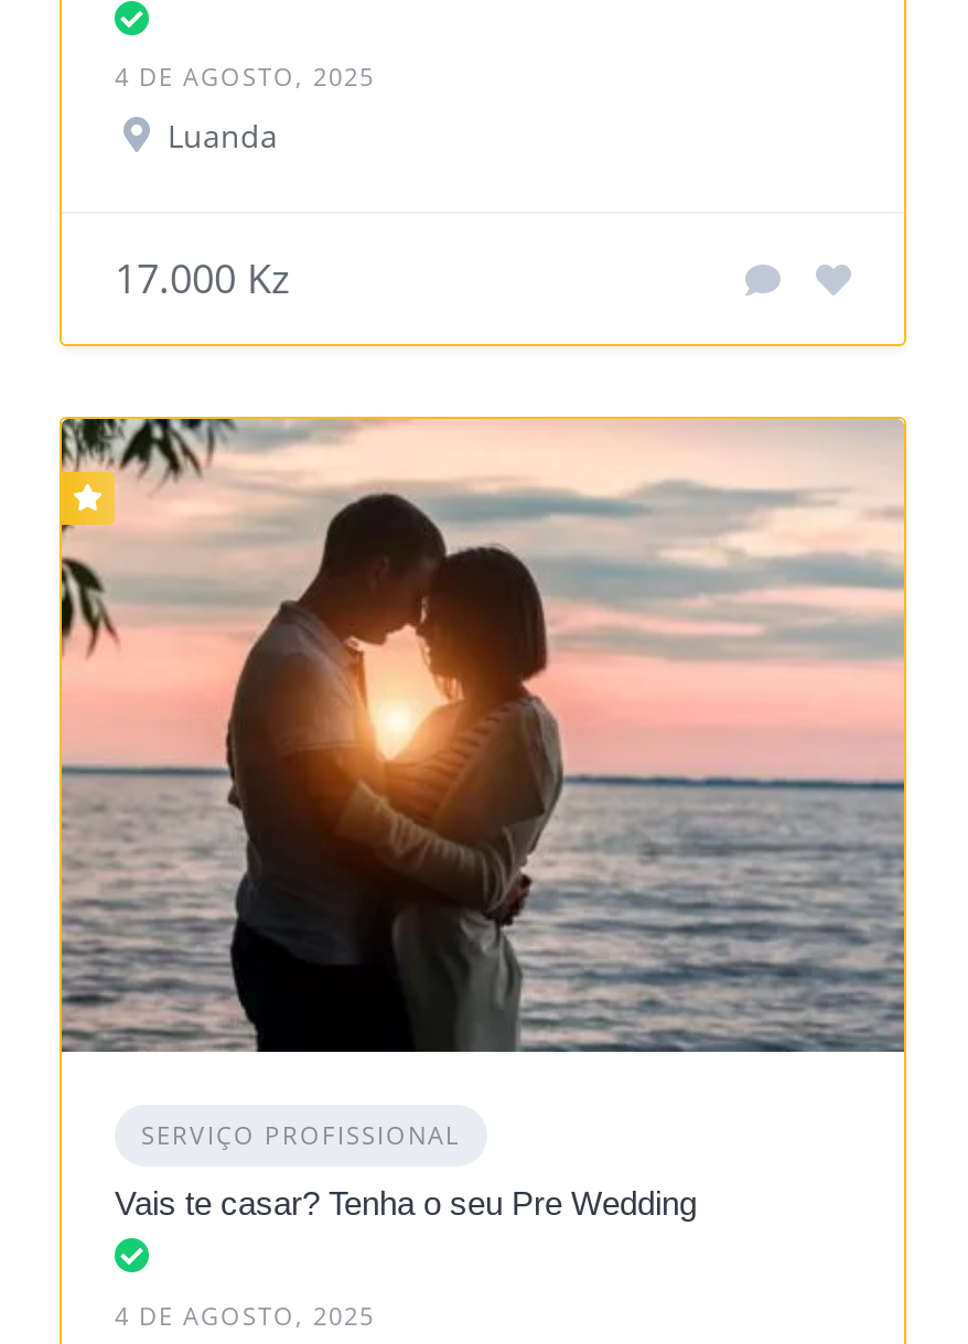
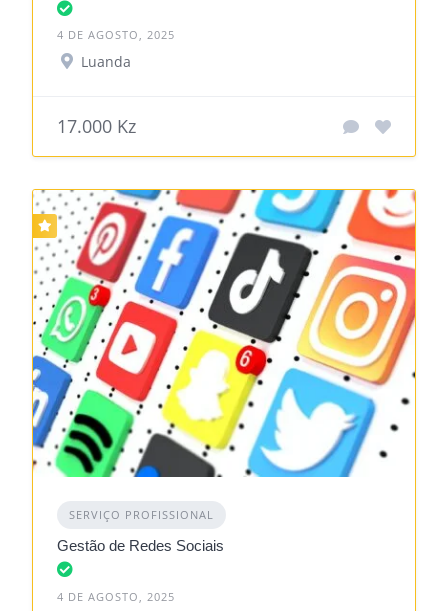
[60,417,906,1054] [image] -> [32,189,416,478] [image]
[115,1183,697,1221] Vais te casar? Tenha o seu Pre Wedding -> [57,537,224,554] Gestão de Redes Sociais

